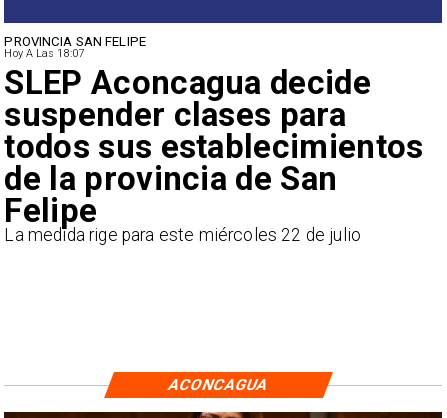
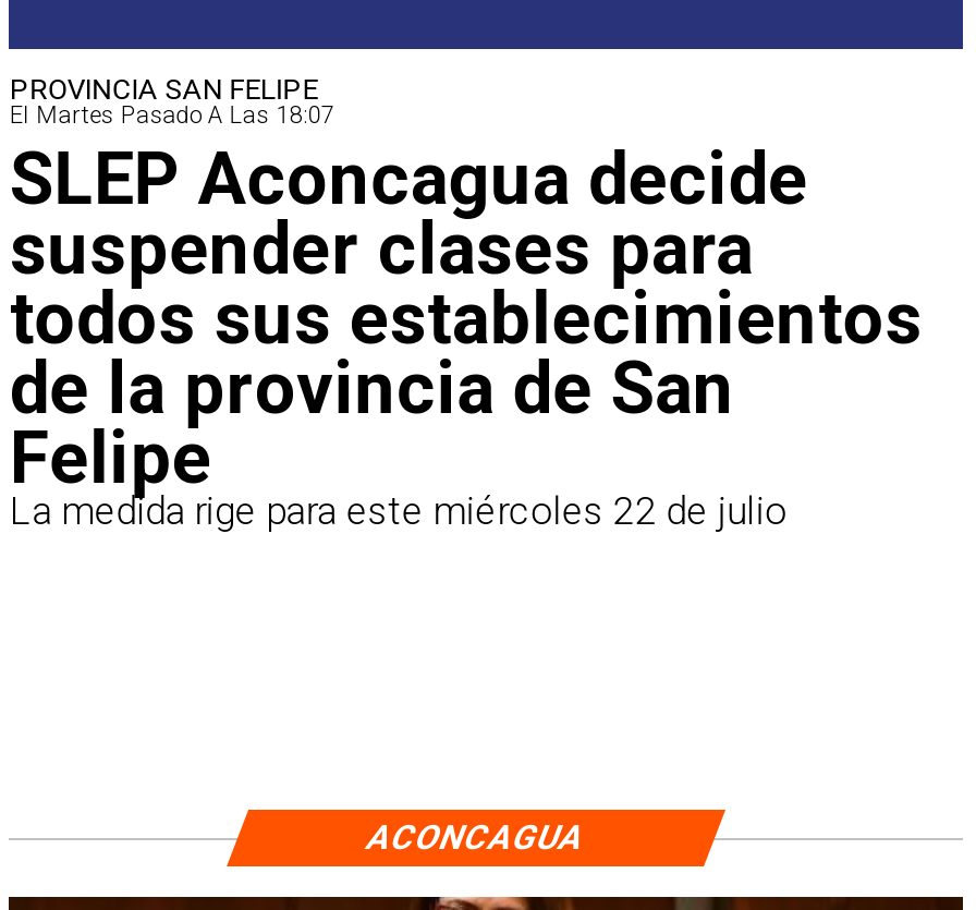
[4,47,84,60] Hoy A Las 18:07 -> [10,102,334,131] El Martes Pasado A Las 18:07

